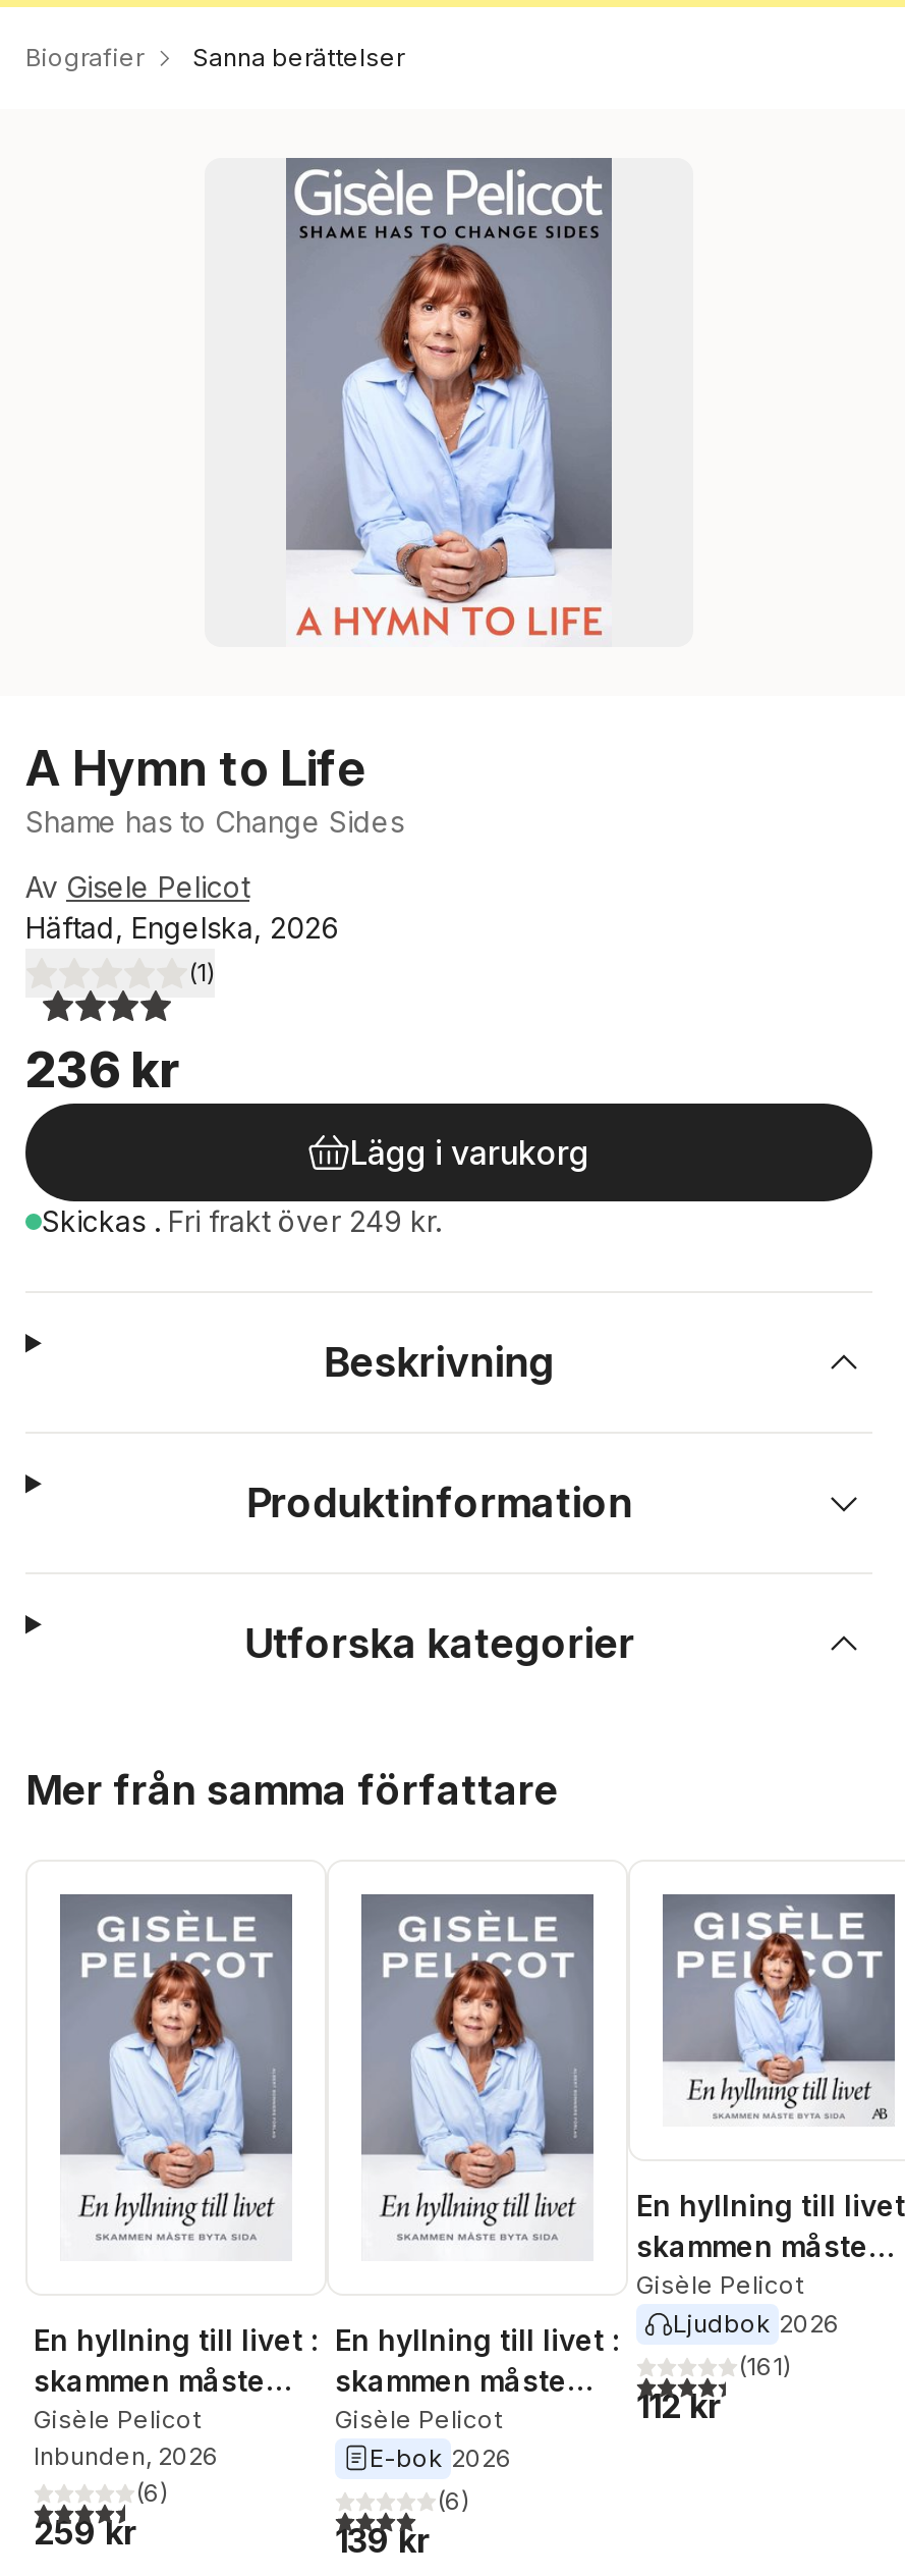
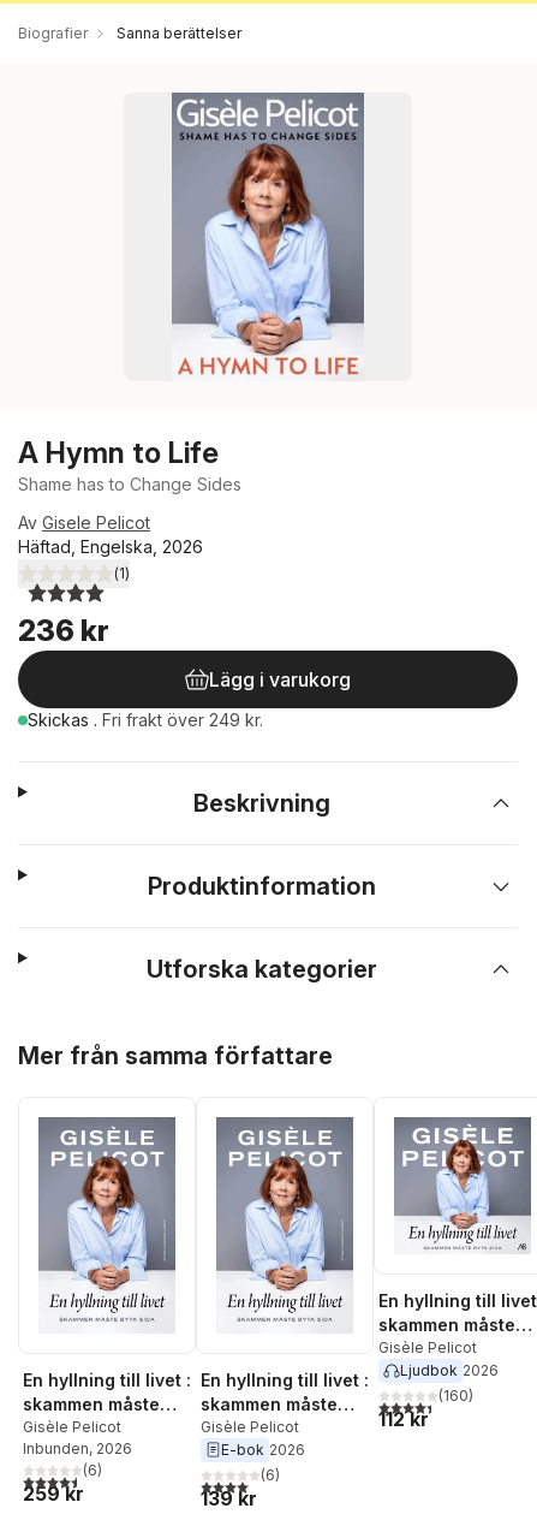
[738,2351,791,2381] (161) -> [438,1387,473,1405] (160)

